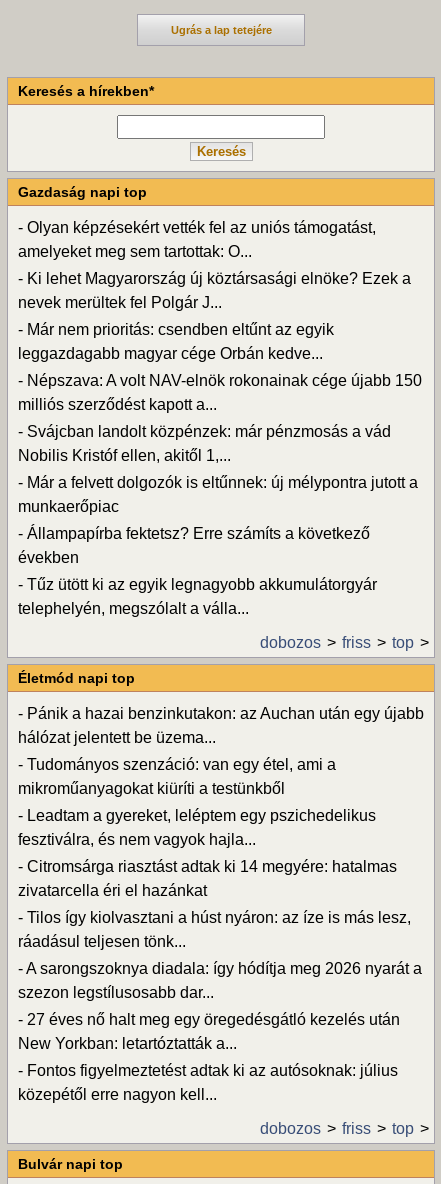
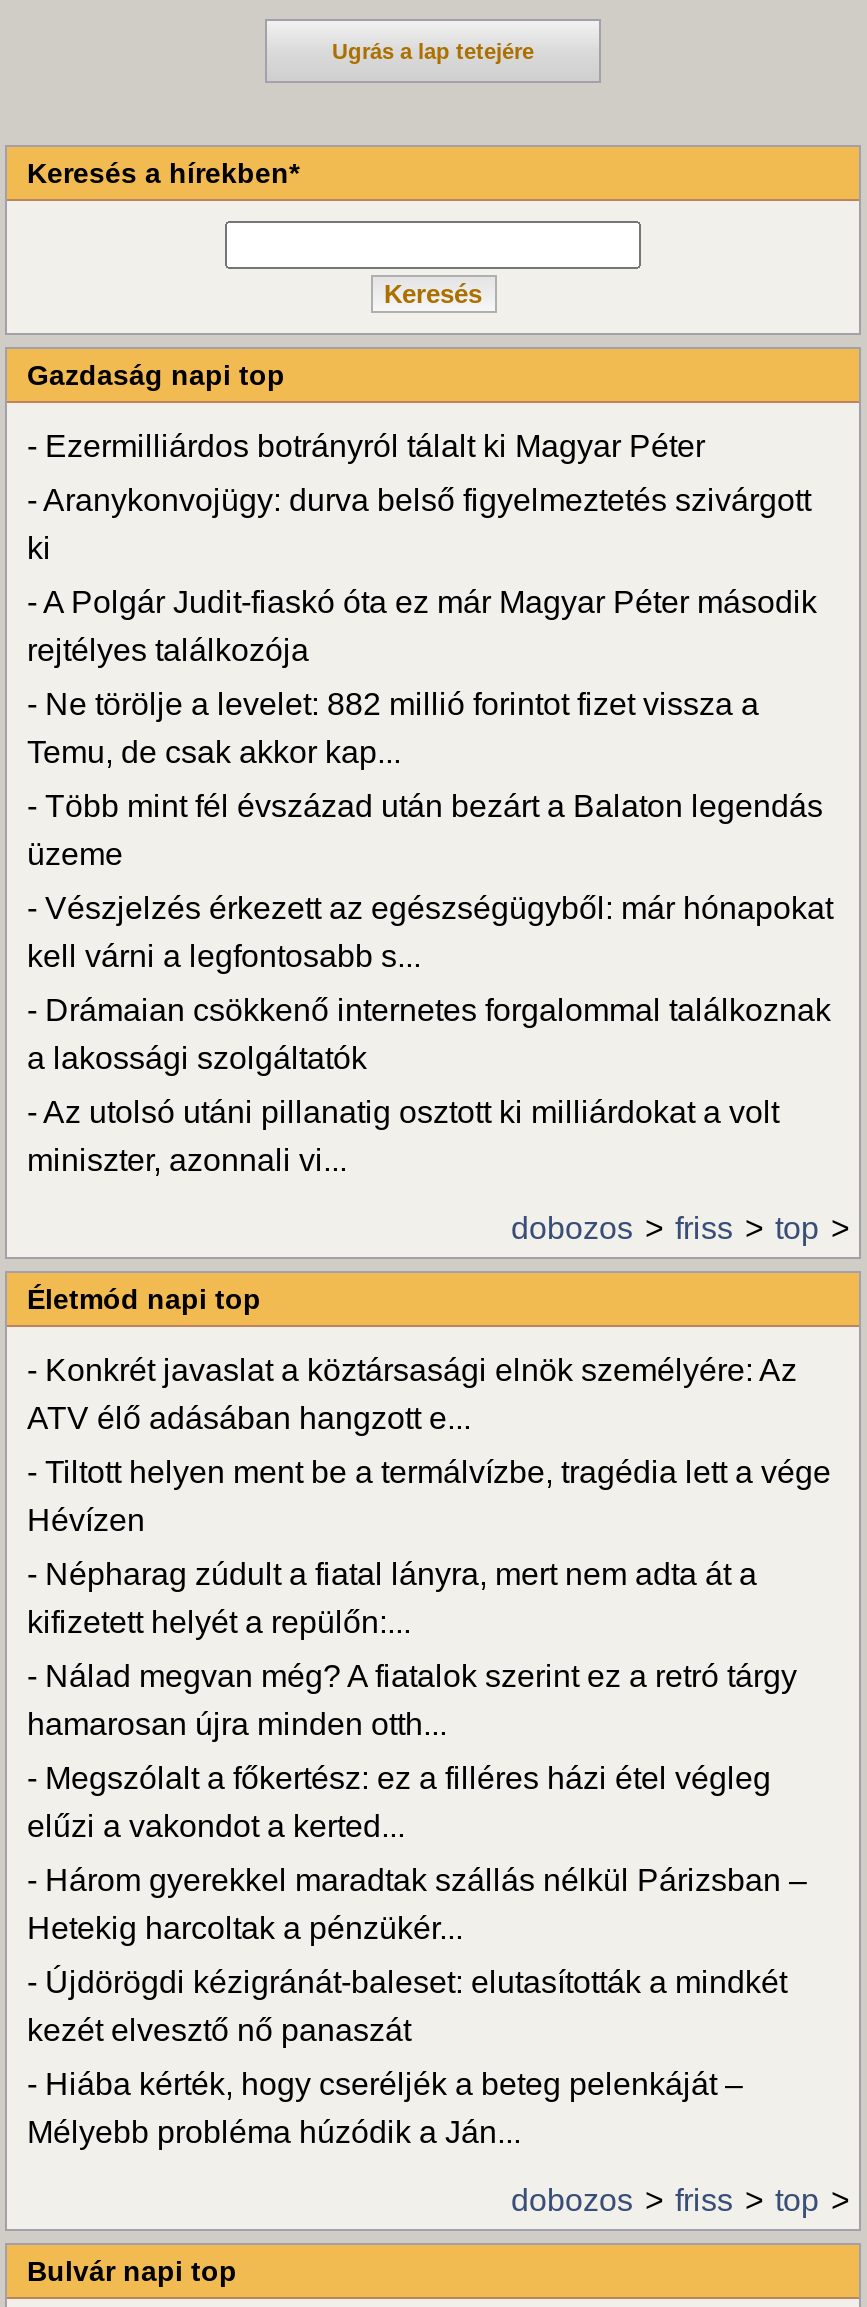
[18,219,376,260] - Olyan képzésekért vették fel az uniós támogatást, | amelyeket meg sem tartottak: O... -> [27,429,705,463] - Ezermilliárdos botrányról tálalt ki Magyar Péter
[18,270,411,311] - Ki lehet Magyarország új köztársasági elnöke? Ezek a | nevek merültek fel Polgár J... -> [27,483,811,565] - Aranykonvojügy: durva belső figyelmeztetés szivárgott | ki
[18,321,334,362] - Már nem prioritás: csendben eltűnt az egyik | leggazdagabb magyar cége Orbán kedve... -> [27,585,817,667] - A Polgár Judit-fiaskó óta ez már Magyar Péter második | rejtélyes találkozója
[18,372,422,413] - Népszava: A volt NAV-elnök rokonainak cége újabb 150 | milliós szerződést kapott a... -> [27,687,759,769] - Ne törölje a levelet: 882 millió forintot fizet vissza a | Temu, de csak akkor kap...
[18,423,391,464] - Svájcban landolt közpénzek: már pénzmosás a vád | Nobilis Kristóf ellen, akitől 1,... -> [27,789,823,871] - Több mint fél évszázad után bezárt a Balaton legendás | üzeme
[18,474,418,515] - Már a felvett dolgozók is eltűnnek: új mélypontra jutott a | munkaerőpiac -> [27,891,833,973] - Vészjelzés érkezett az egészségügyből: már hónapokat | kell várni a legfontosabb s...
[18,525,370,566] - Állampapírba fektetsz? Erre számíts a következő | években -> [27,993,831,1075] - Drámaian csökkenő internetes forgalommal találkoznak | a lakossági szolgáltatók
[18,576,377,617] - Tűz ütött ki az egyik legnagyobb akkumulátorgyár | telephelyén, megszólalt a válla... -> [27,1095,779,1177] - Az utolsó utáni pillanatig osztott ki milliárdokat a volt | miniszter, azonnali vi...
[18,705,424,746] - Pánik a hazai benzinkutakon: az Auchan után egy újabb | hálózat jelentett be üzema... -> [27,1353,797,1435] - Konkrét javaslat a köztársasági elnök személyére: Az | ATV élő adásában hangzott e...
[18,756,336,797] - Tudományos szenzáció: van egy étel, ami a | mikroműanyagokat kiüríti a testünkből -> [27,1455,831,1537] - Tiltott helyen ment be a termálvízbe, tragédia lett a vége | Hévízen
[18,807,376,848] - Leadtam a gyereket, leléptem egy pszichedelikus | fesztiválra, és nem vagyok hajla... -> [27,1557,757,1639] - Népharag zúdult a fiatal lányra, mert nem adta át a | kifizetett helyét a repülőn:...
[18,858,397,899] - Citromsárga riasztást adtak ki 14 megyére: hatalmas | zivatarcella éri el hazánkat -> [27,1659,797,1741] - Nálad megvan még? A fiatalok szerint ez a retró tárgy | hamarosan újra minden otth...
[18,909,411,950] - Tilos így kiolvasztani a húst nyáron: az íze is más lesz, | ráadásul teljesen tönk... -> [27,1761,771,1843] - Megszólalt a főkertész: ez a filléres házi étel végleg | elűzi a vakondot a kerted...
[18,960,422,1001] - A sarongszoknya diadala: így hódítja meg 2026 nyarát a | szezon legstílusosabb dar... -> [27,1863,807,1945] - Három gyerekkel maradtak szállás nélkül Párizsban – | Hetekig harcoltak a pénzükér...
[18,1011,400,1052] - 27 éves nő halt meg egy öregedésgátló kezelés után | New Yorkban: letartóztatták a... -> [27,1965,787,2047] - Újdörögdi kézigránát-baleset: elutasították a mindkét | kezét elvesztő nő panaszát
[18,1062,398,1103] - Fontos figyelmeztetést adtak ki az autósoknak: július | közepétől erre nagyon kell... -> [27,2067,743,2149] - Hiába kérték, hogy cseréljék a beteg pelenkáját – | Mélyebb probléma húzódik a Ján...

